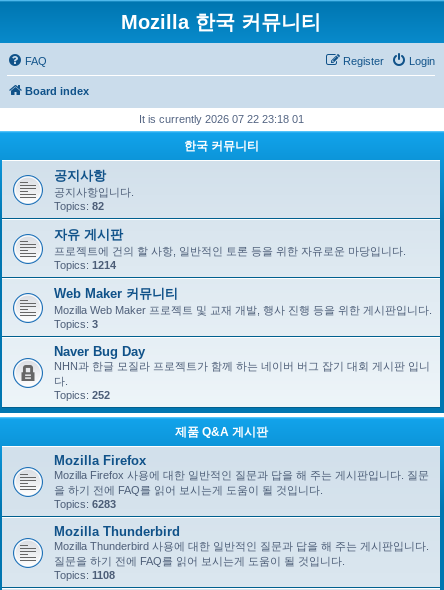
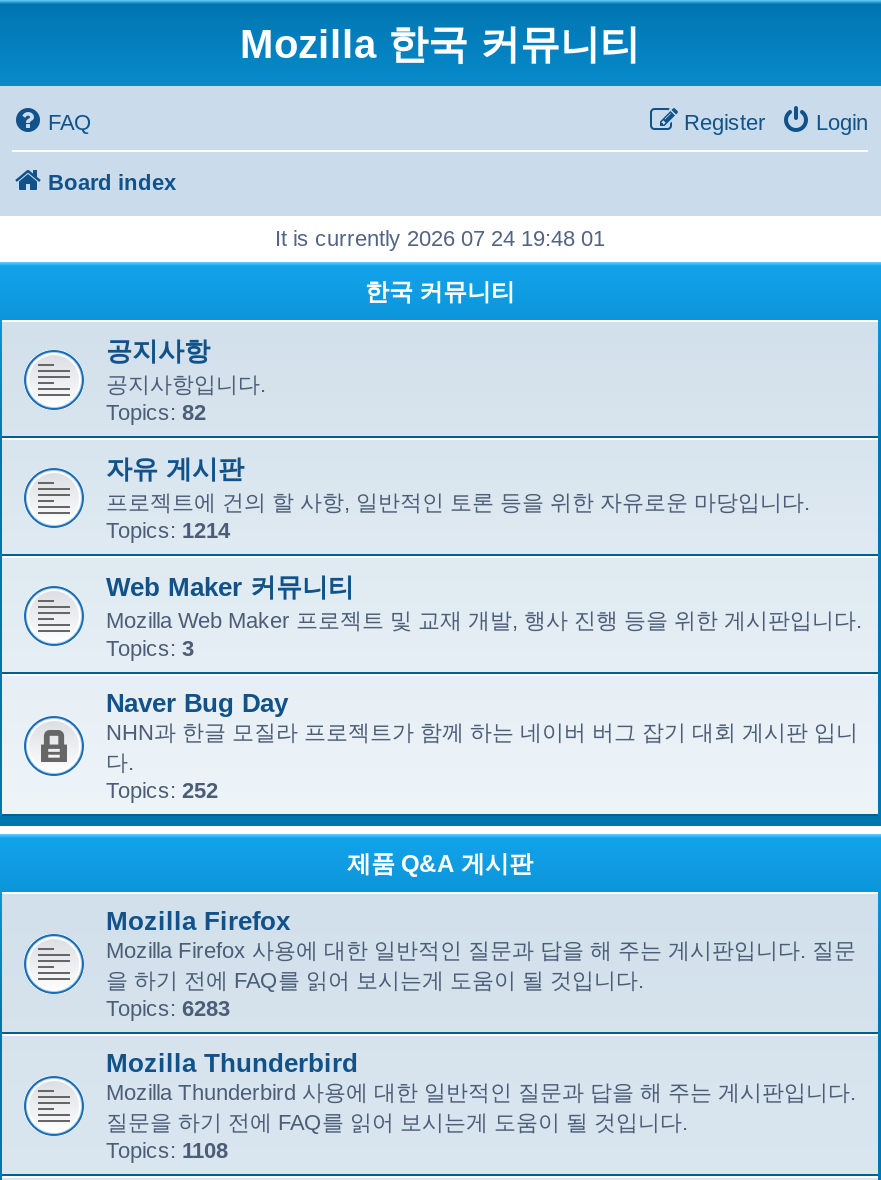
[138,113,303,125] It is currently 2026 07 22 23:18 01 -> [275,226,605,250] It is currently 2026 07 24 19:48 01

